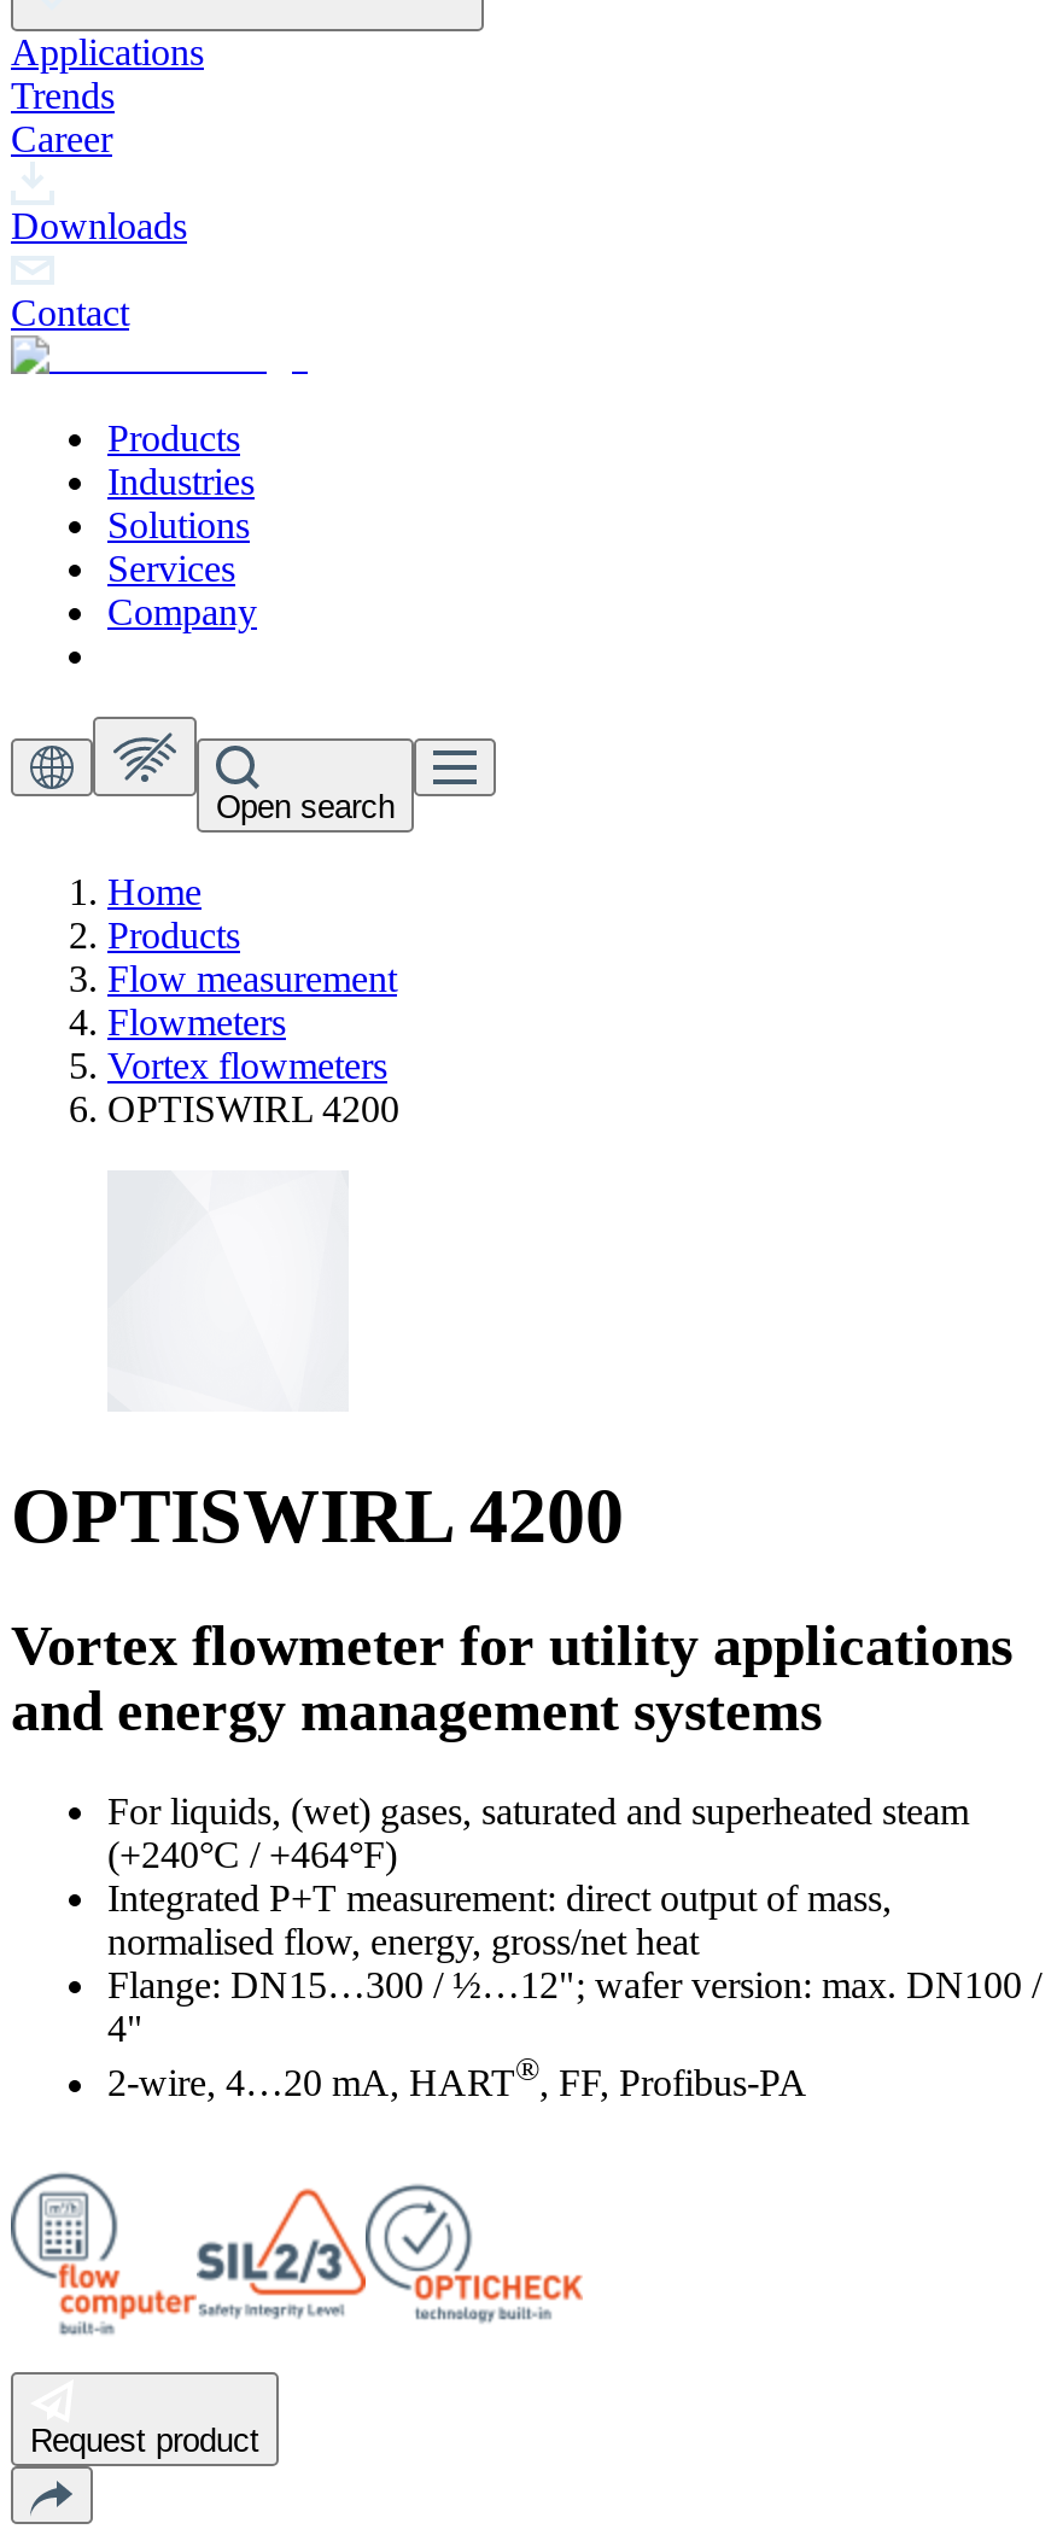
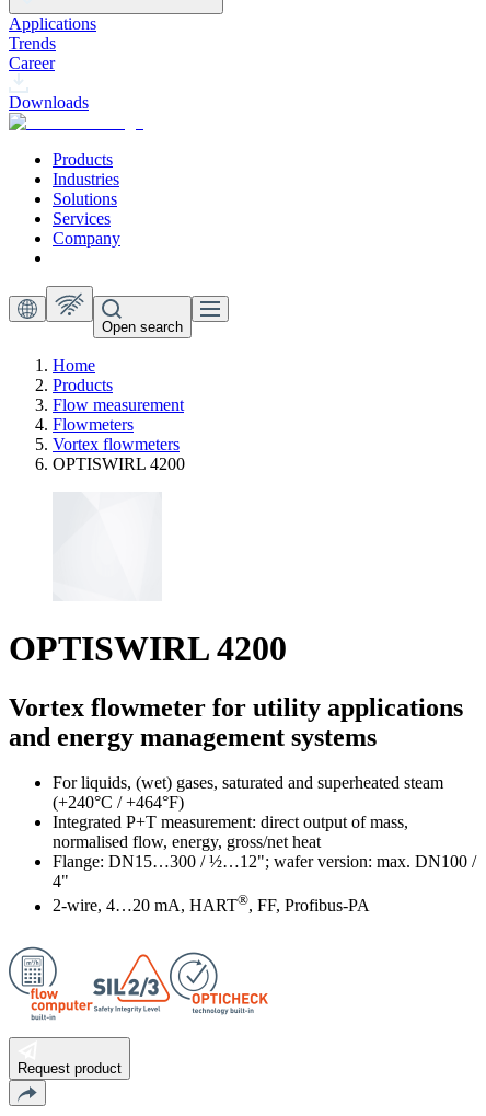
[11,291,129,332] Contact -> none

